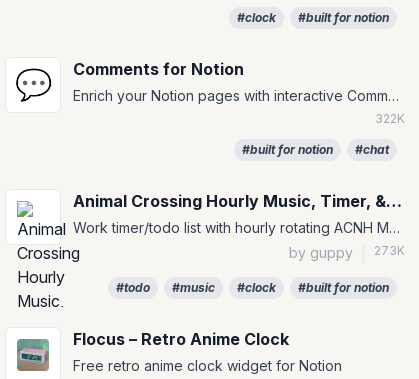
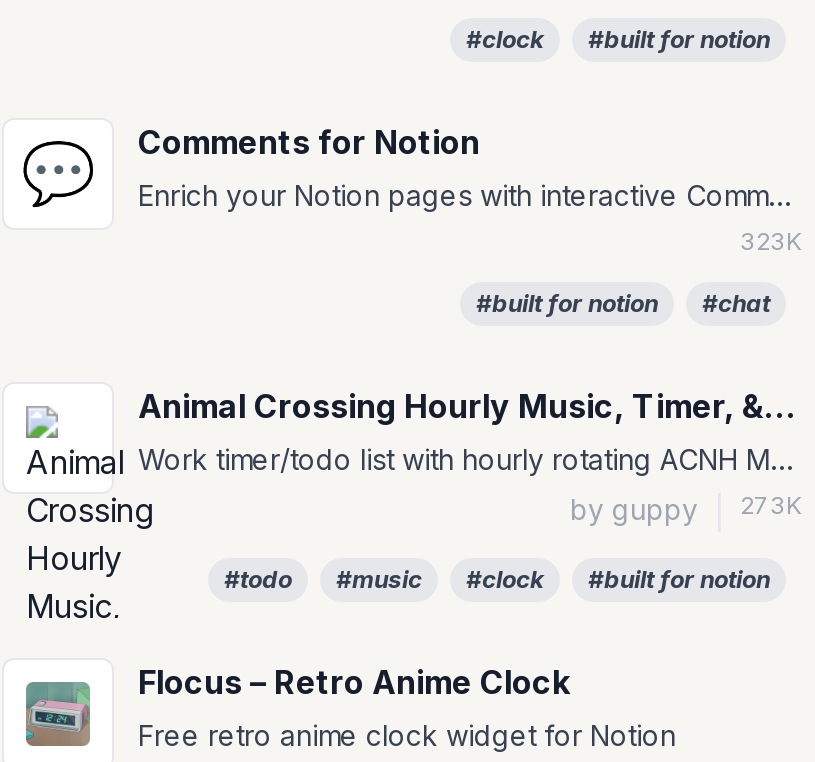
[375,111,405,126] 322K -> [740,226,802,256] 323K

